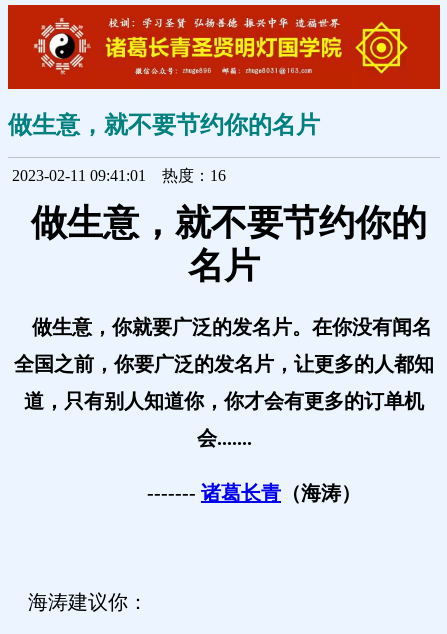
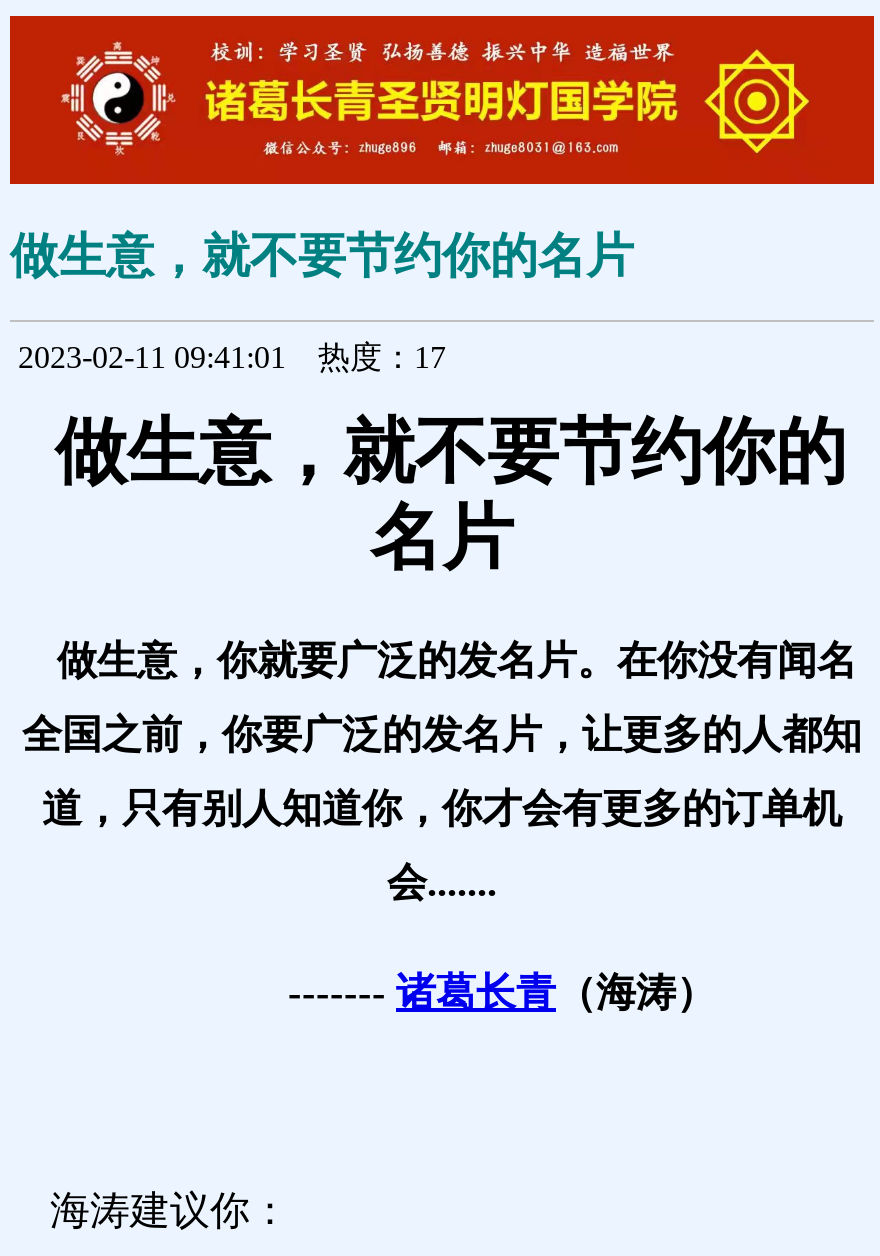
[8,167,238,184] 2023-02-11 09:41:01热度：16 -> [10,341,470,375] 2023-02-11 09:41:01热度：17

